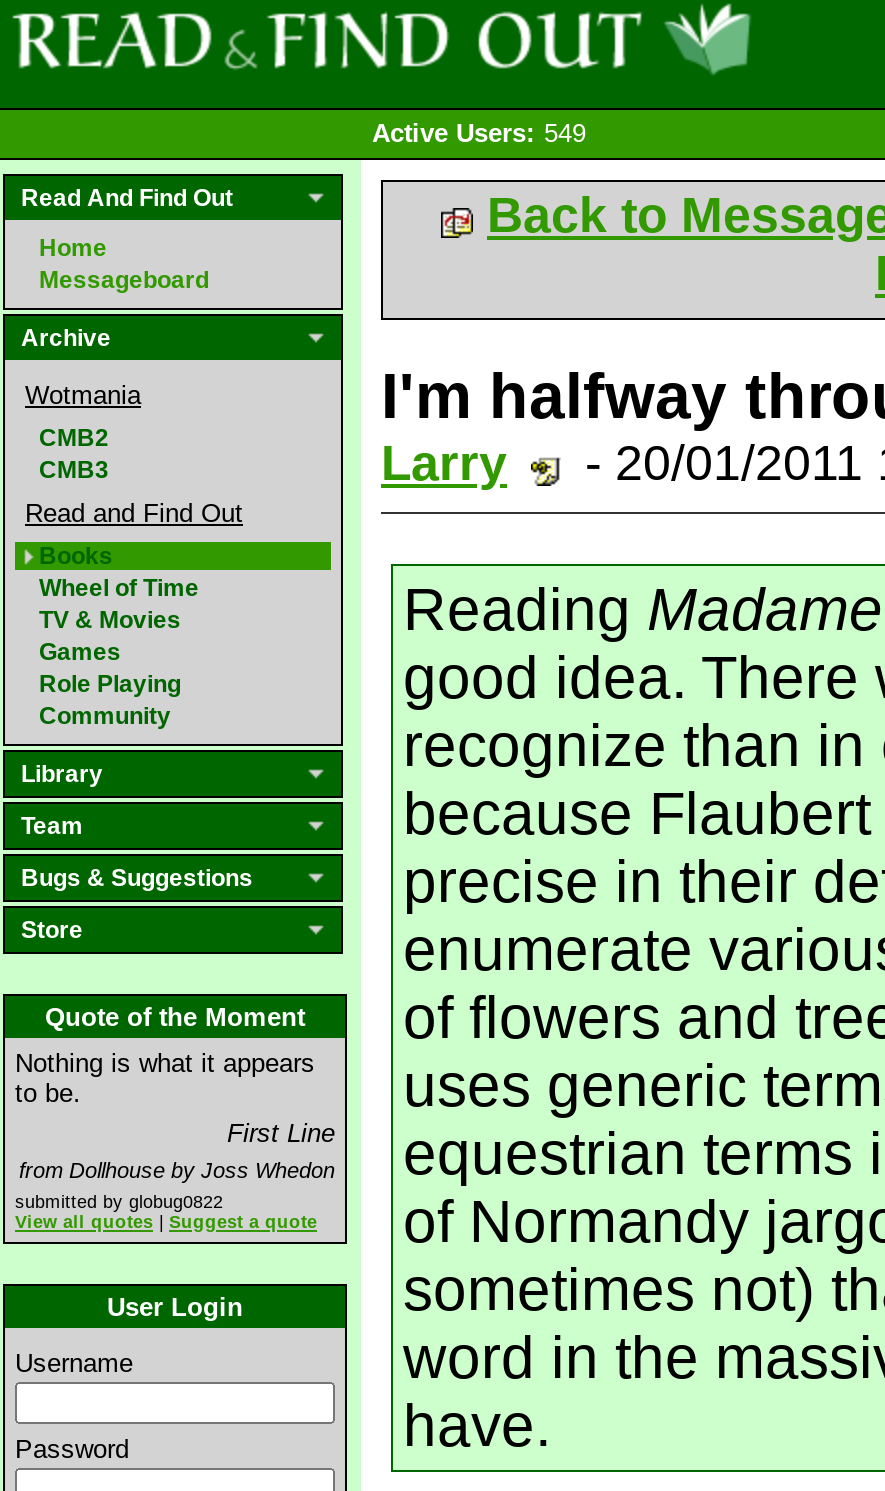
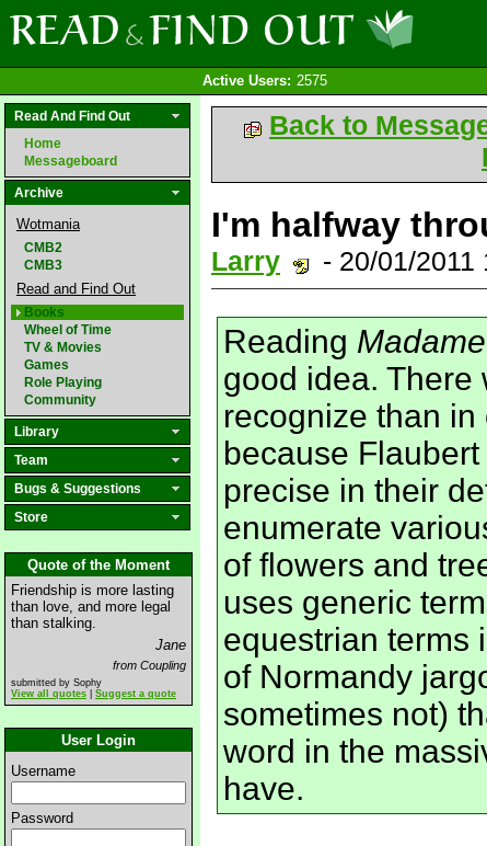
[372,118,586,148] Active Users: 549 -> [202,72,327,89] Active Users: 2575
[15,1048,335,1212] Nothing is what it appears | to be. | First Line | from Dollhouse by Joss Whedon | submitted by globug0822 -> [11,582,186,688] Friendship is more lasting | than love, and more legal | than stalking. | Jane | from Coupling | submitted by Sophy

